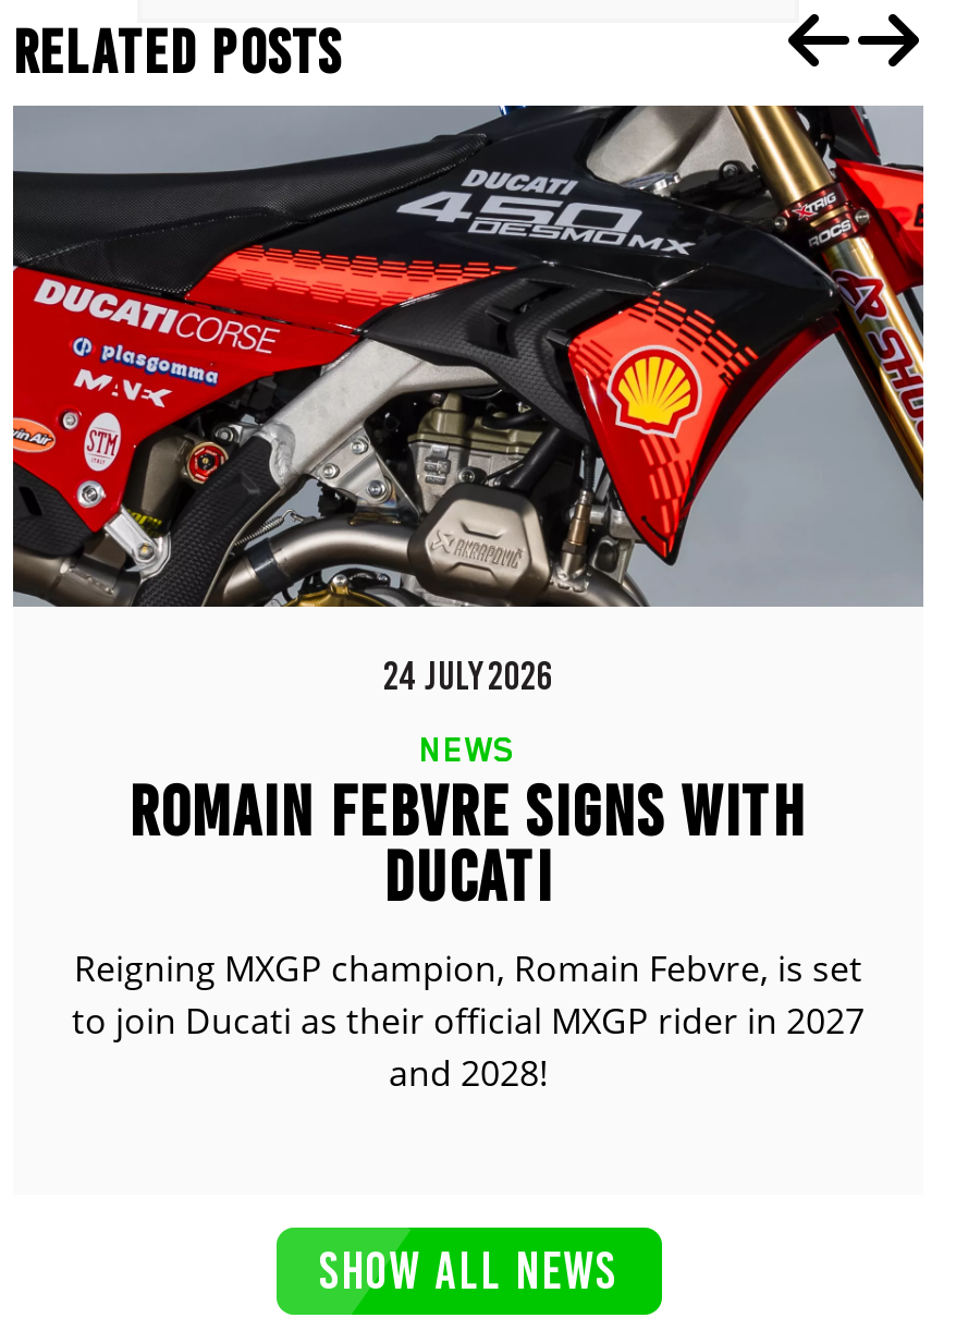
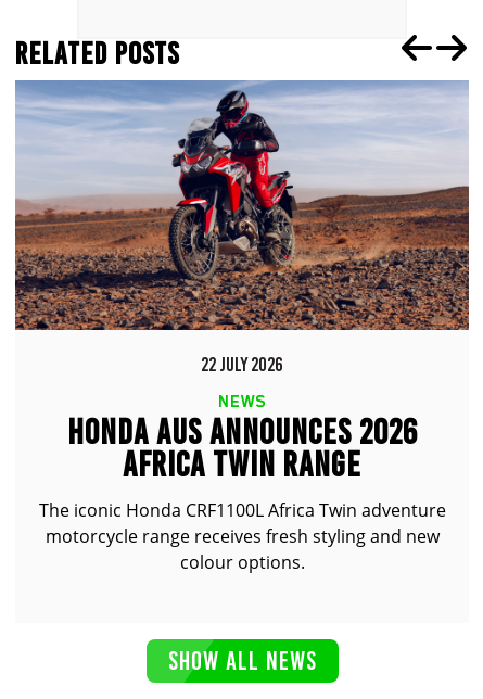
[11,103,926,700] [image] | 24 JULY 2026 -> [14,80,470,377] [image] | 22 JULY 2026
[72,770,865,1097] ROMAIN FEBVRE SIGNS WITH | DUCATI | Reigning MXGP champion, Romain Febvre, is set | to join Ducati as their official MXGP rider in 2027 | and 2028! -> [39,411,446,574] HONDA AUS ANNOUNCES 2026 | AFRICA TWIN RANGE | The iconic Honda CRF1100L Africa Twin adventure | motorcycle range receives fresh styling and new | colour options.

